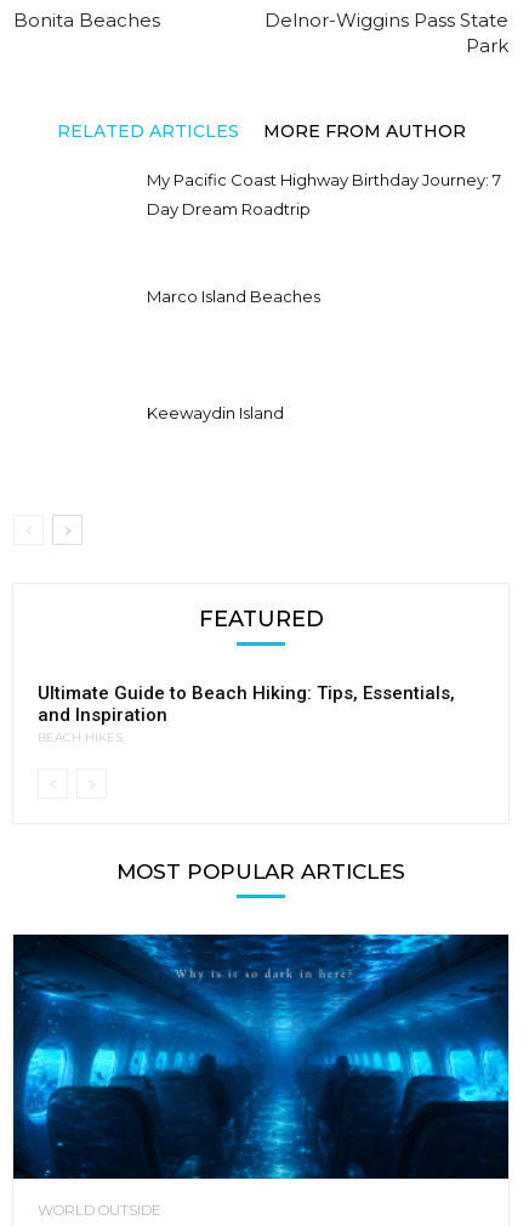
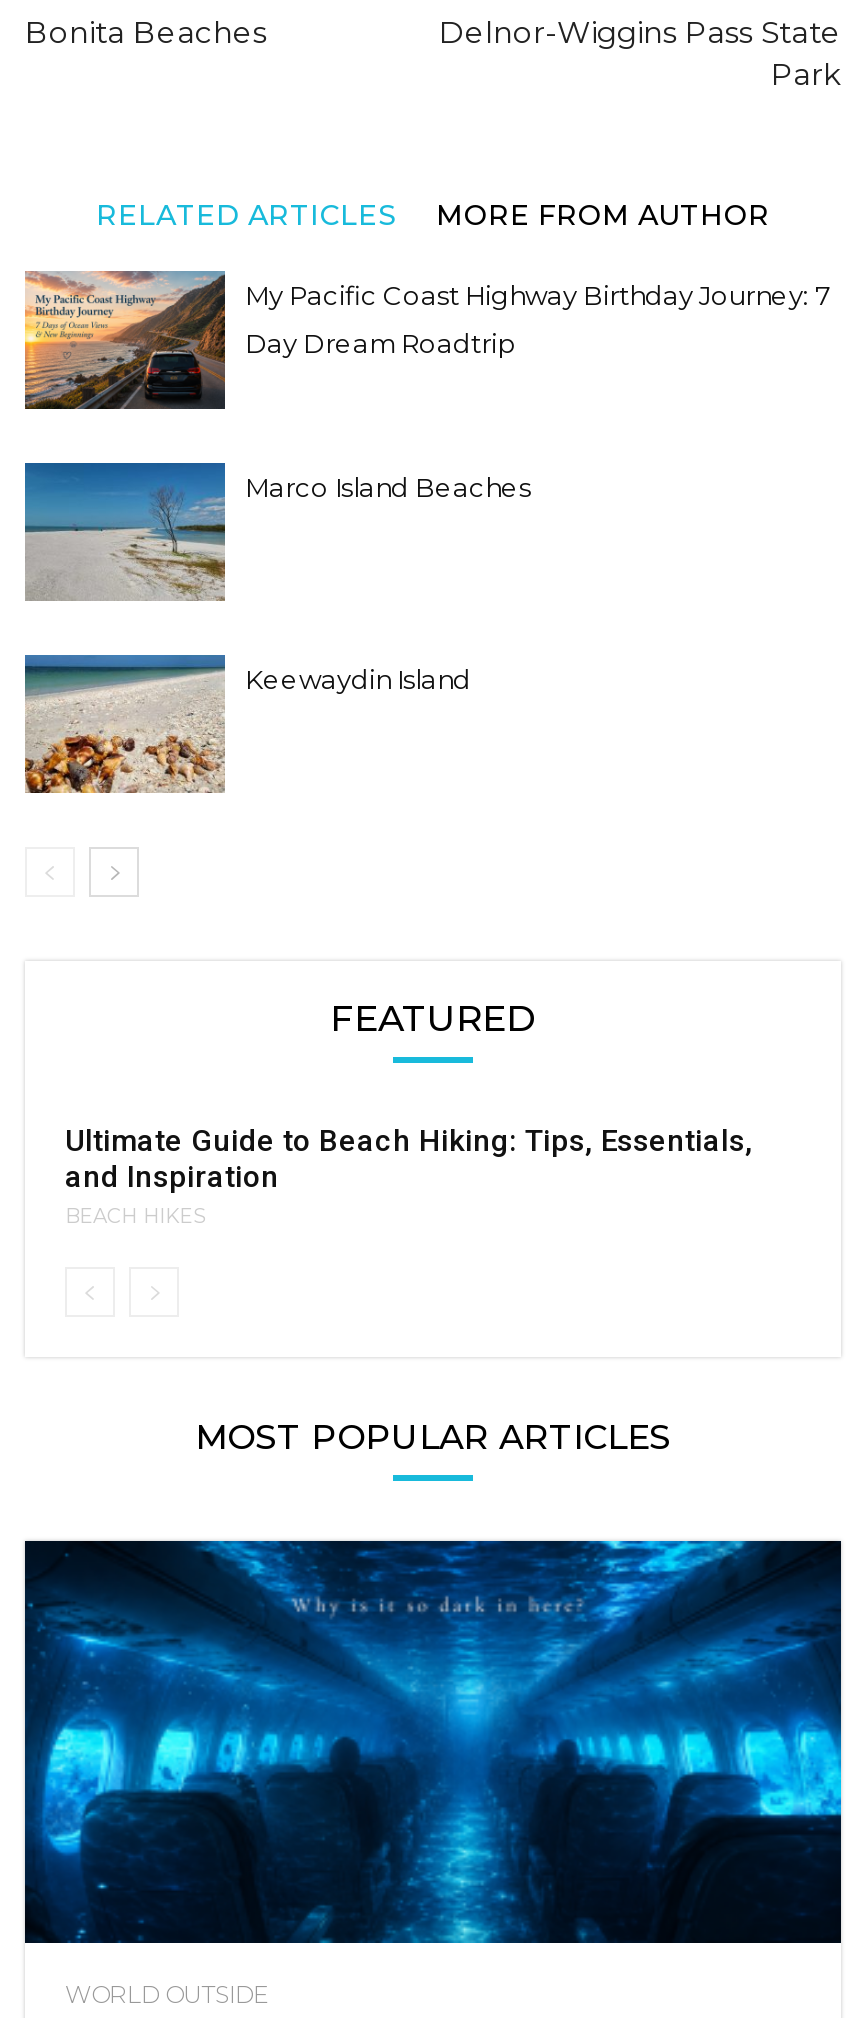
none -> [23,270,227,412] [image]
none -> [23,460,227,602] [image]
none -> [23,652,227,796] [image]

